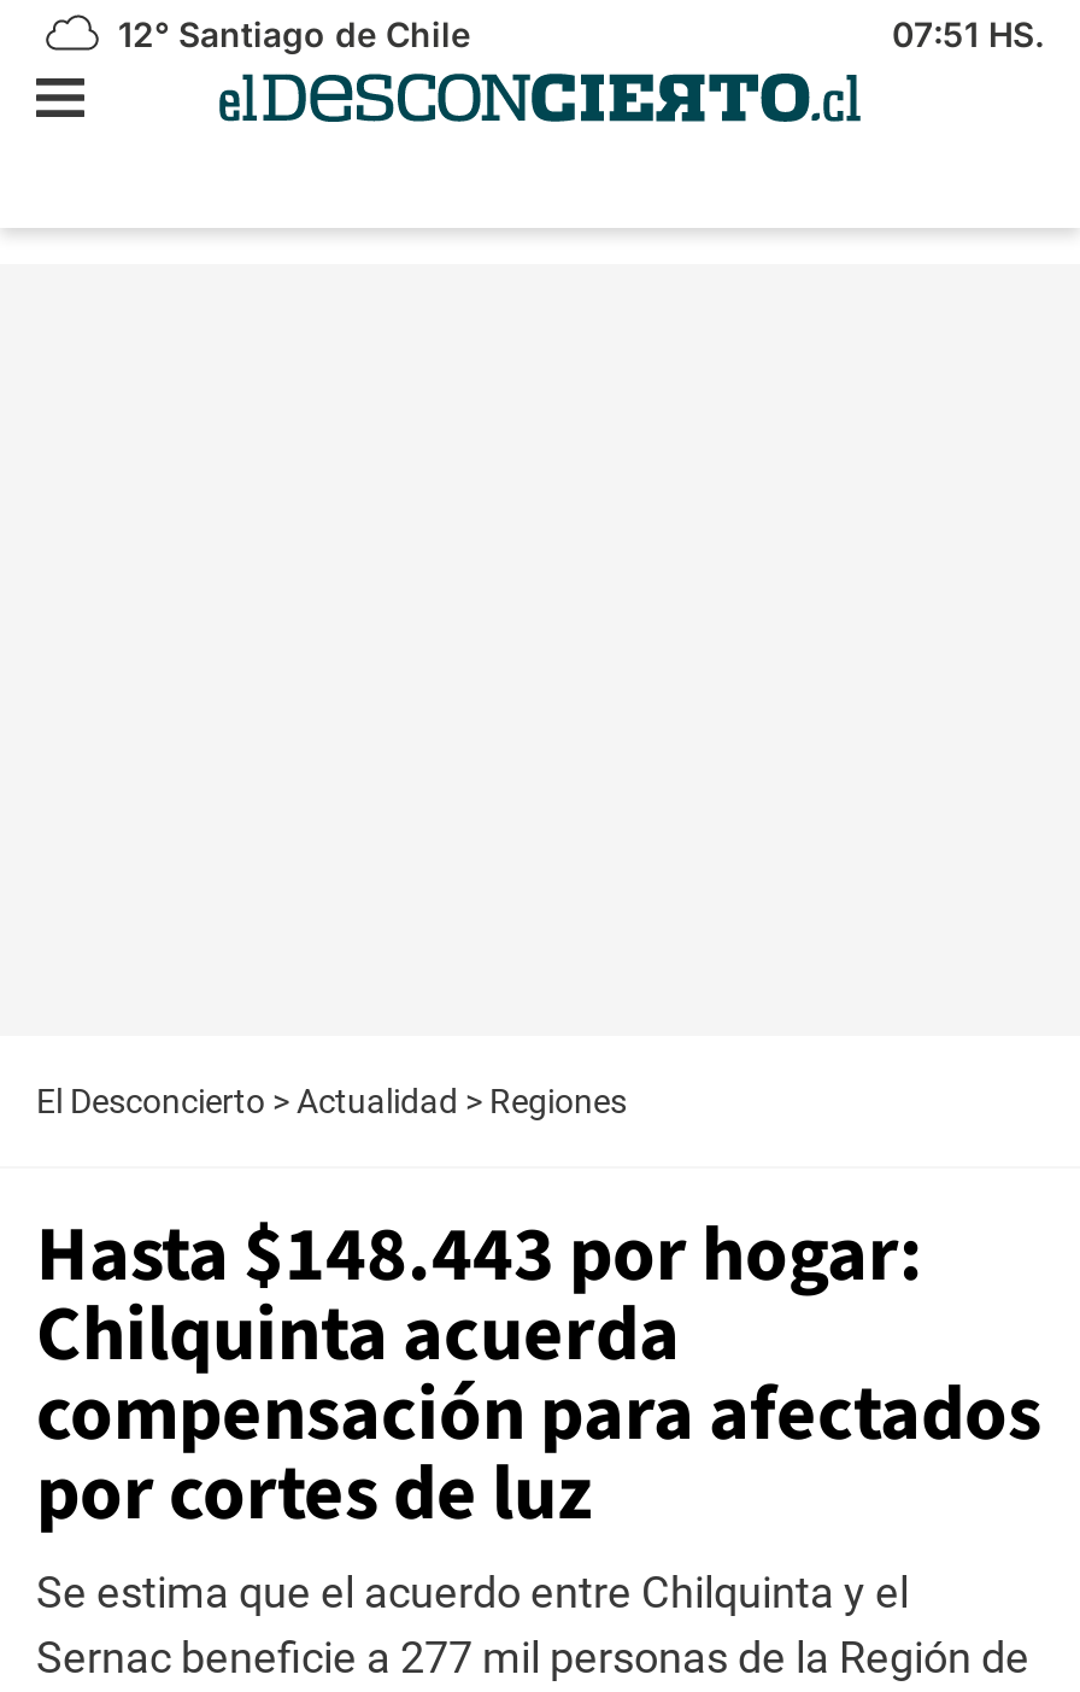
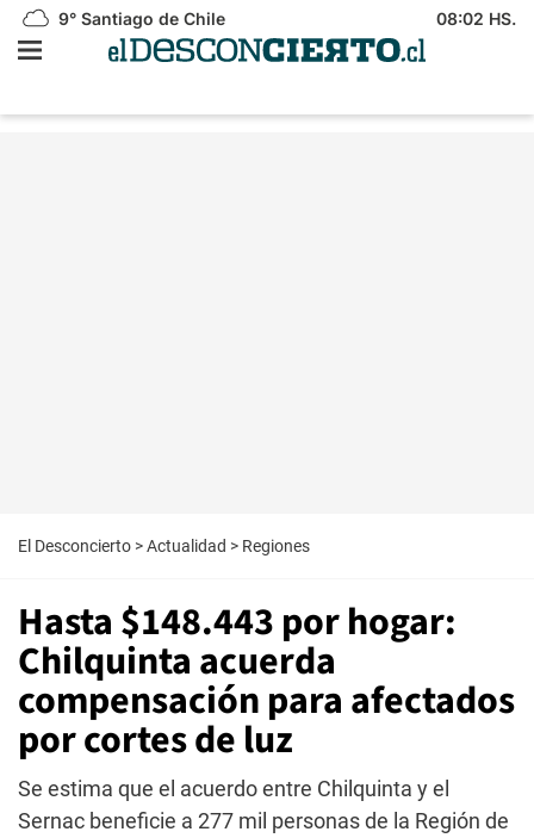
[108,13,470,54] 12° Santiago de Chile -> [54,8,225,29] 9° Santiago de Chile
[892,13,1044,54] 07:51 HS. -> [436,8,516,29] 08:02 HS.

